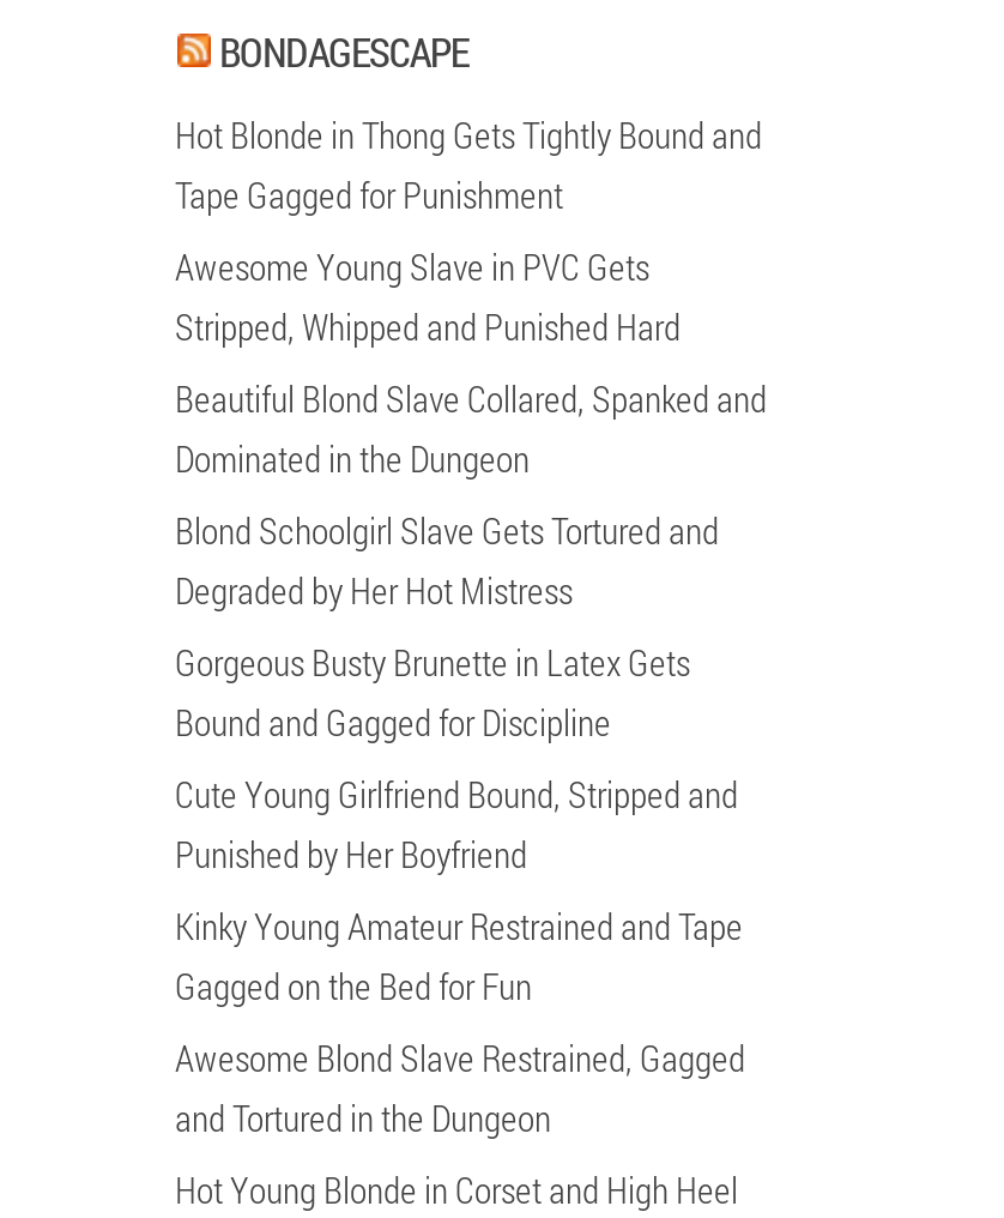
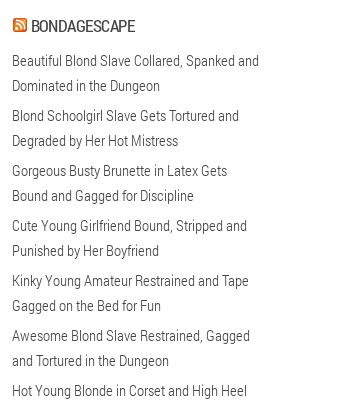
[175,110,762,349] Hot Blonde in Thong Gets Tightly Bound and | Tape Gagged for Punishment | Awesome Young Slave in PVC Gets | Stripped, Whipped and Punished Hard -> none

